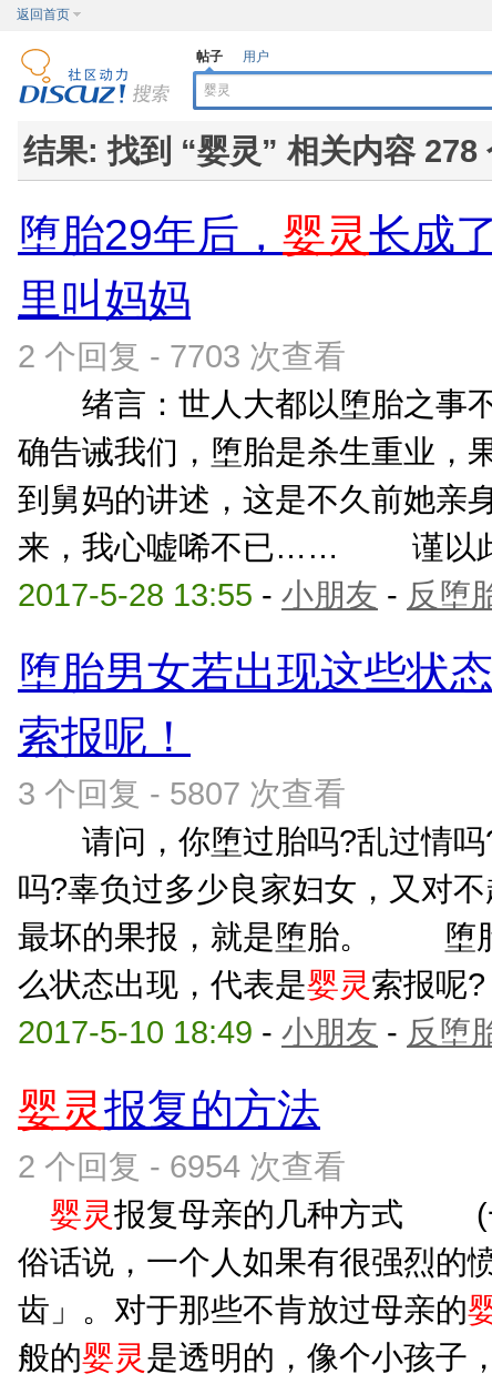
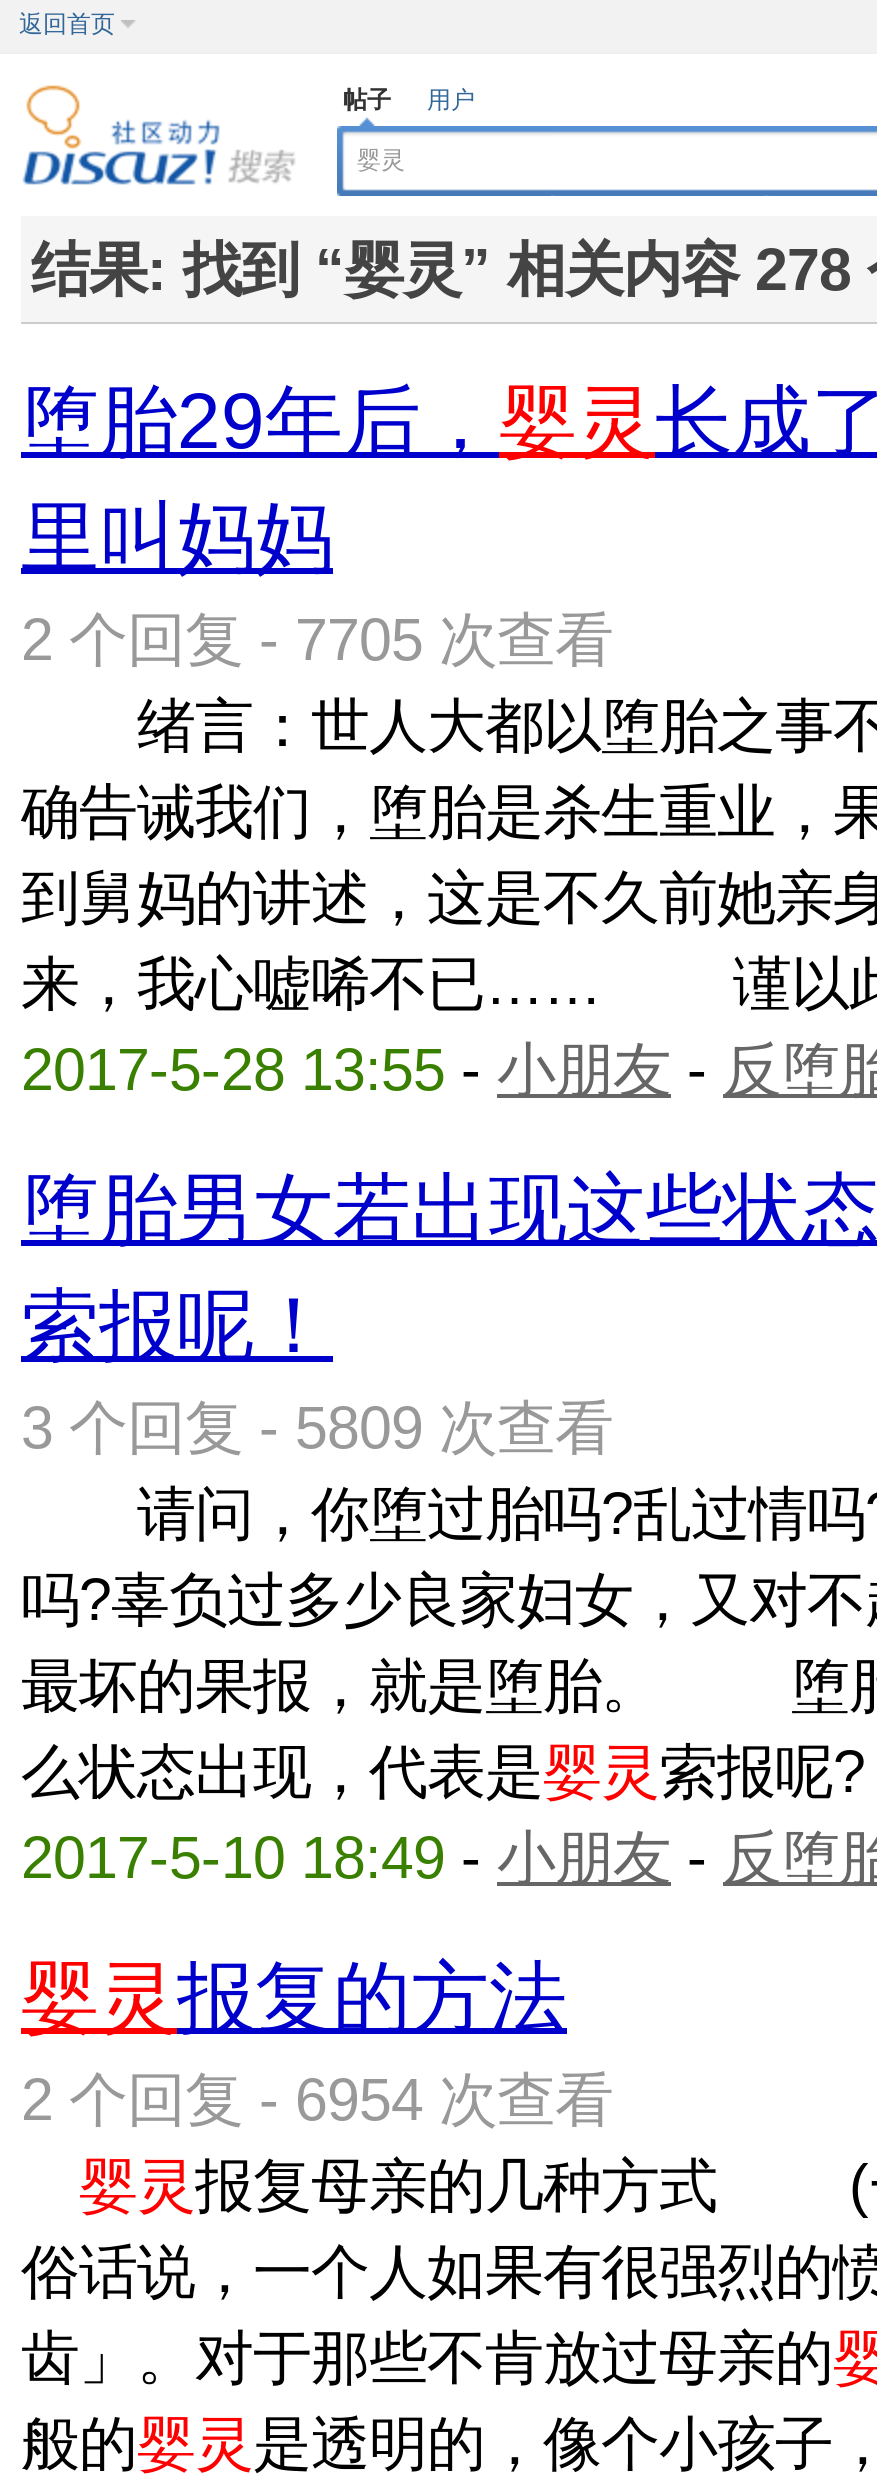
[18,337,346,374] 2 个回复 - 7703 次查看 -> [21,606,613,672] 2 个回复 - 7705 次查看
[18,775,346,811] 3 个回复 - 5807 次查看 -> [21,1394,613,1460] 3 个回复 - 5809 次查看

